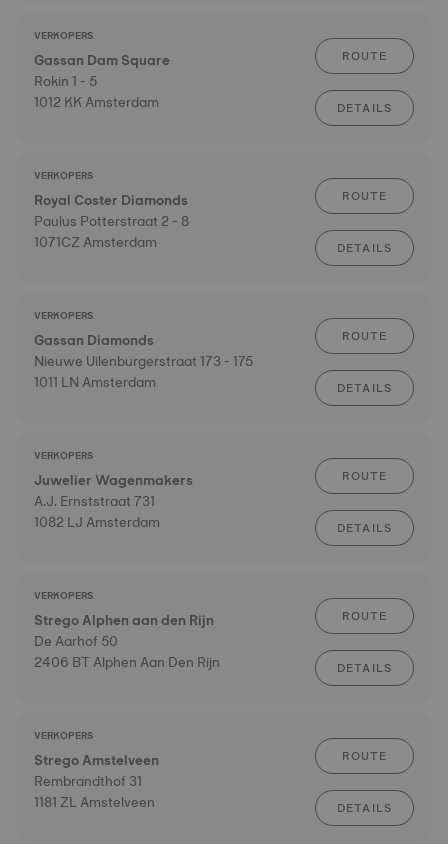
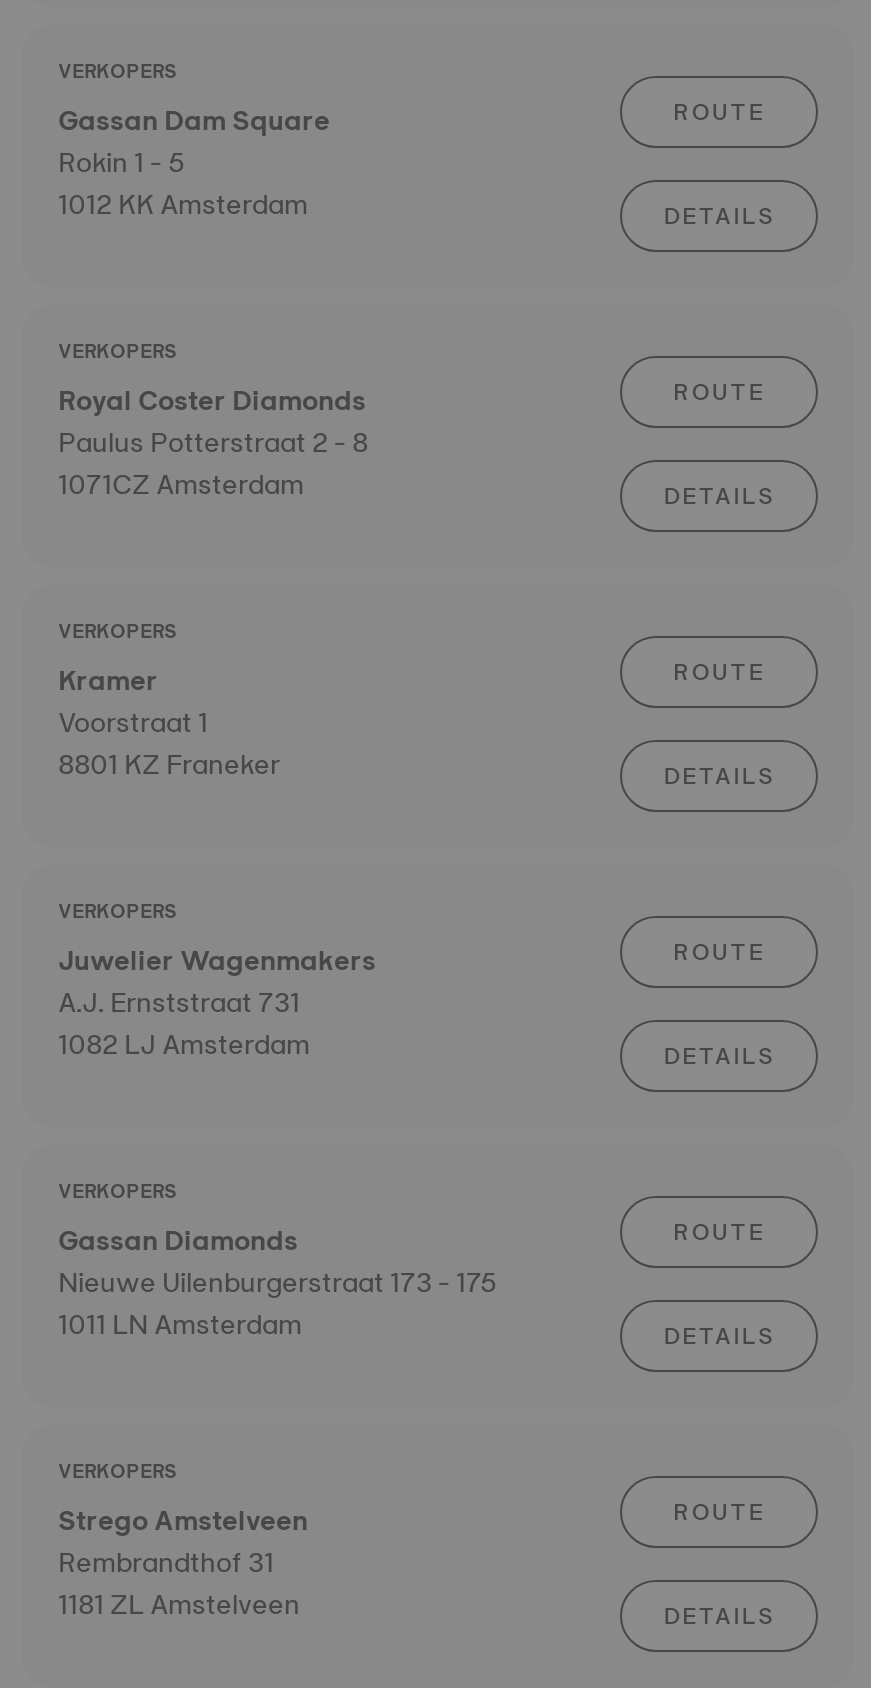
moved [34,328,253,394] -> [58,1216,496,1348]: Gassan Diamonds | Nieuwe Uilenburgerstraat 173 - 175 | 1011 LN Amsterdam
none -> [58,656,280,788] Kramer | Voorstraat 1 | 8801 KZ Franeker
[34,608,220,674] Strego Alphen aan den Rijn | De Aarhof 50 | 2406 BT Alphen Aan Den Rijn -> none

